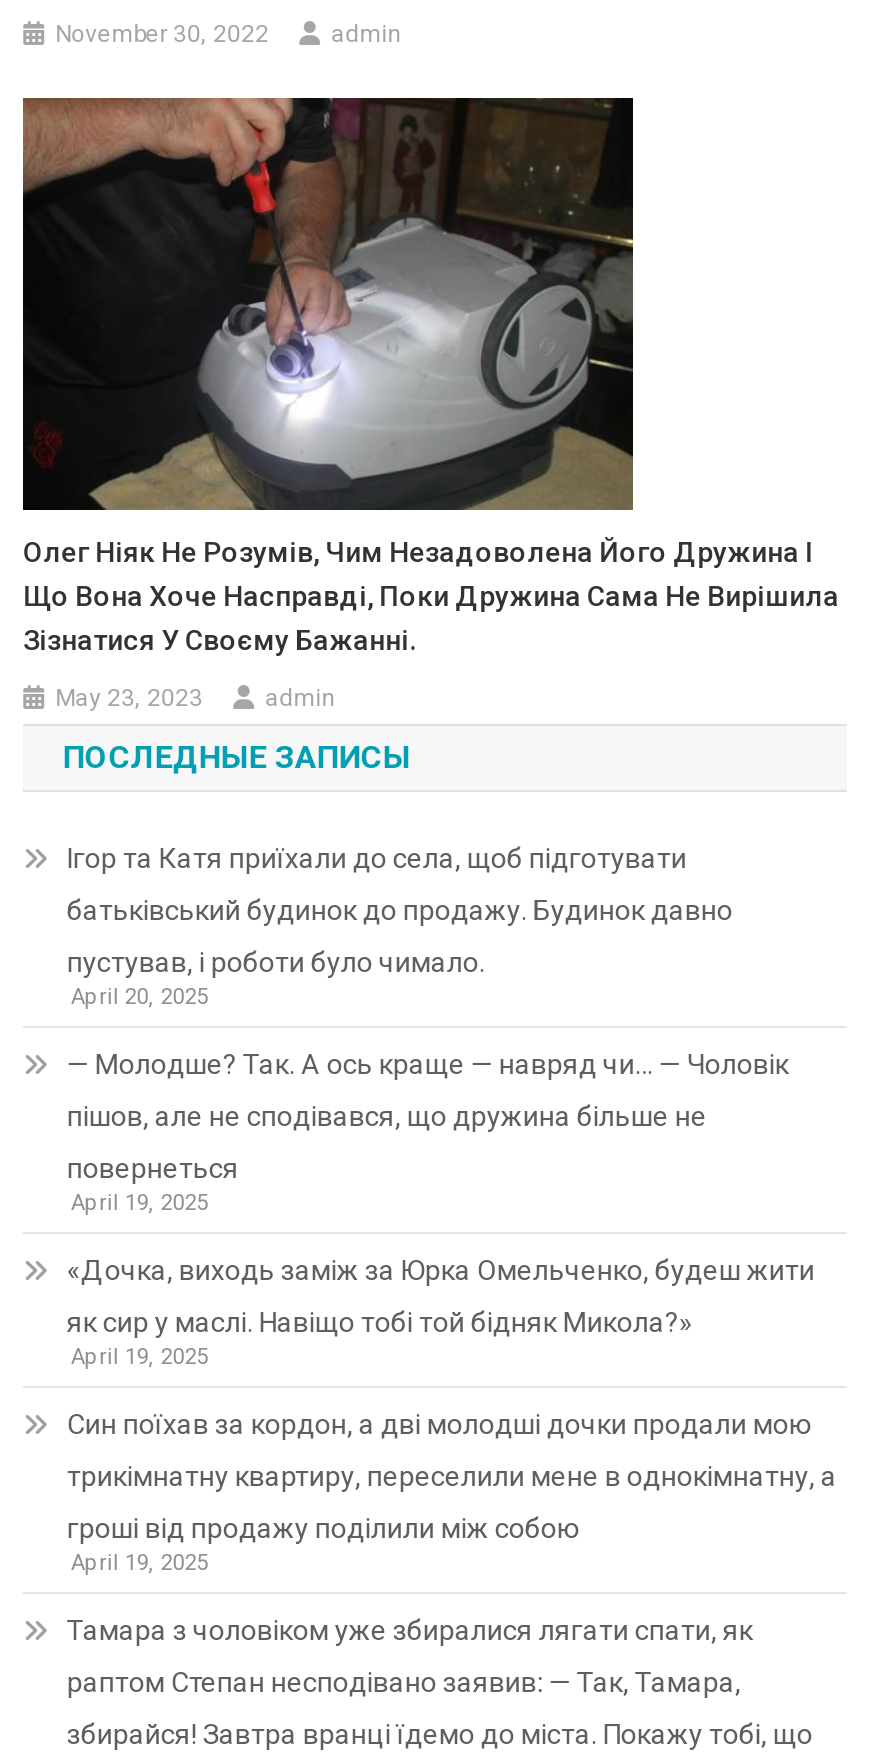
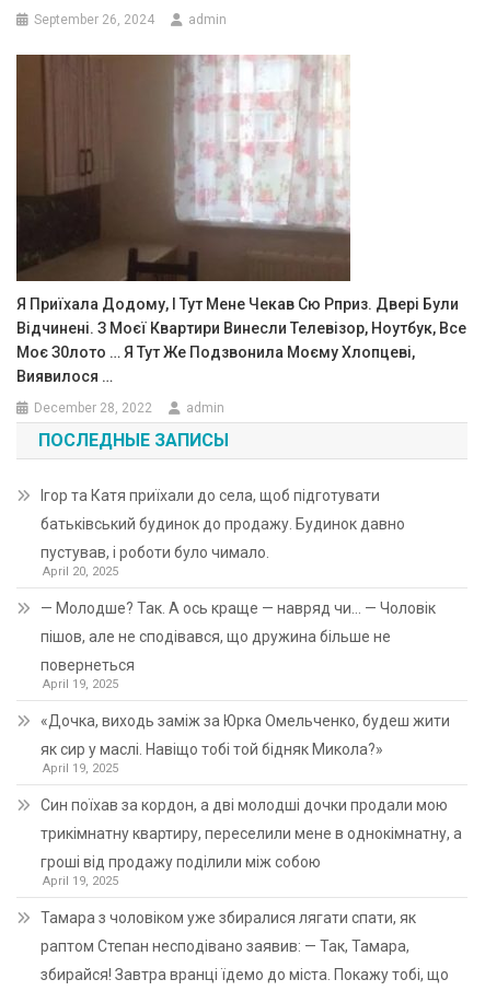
[55,19,269,47] November 30, 2022 -> [34,12,154,27] September 26, 2024
[23,96,839,655] [image] | Олег Ніяк Не Розумів, Чим Незадоволена Його Дружина І | Що Вона Хоче Насправді, Поки Дружина Сама Не Вирішила | Зізнатися У Своєму Бажанні. -> [16,54,466,385] [image] | Я Приїхала Додому, І Тут Мене Чекав Сю Рприз. Двері Були | Відчинені. З Моєї Квартири Винесли Телевізор, Ноутбук, Все | Моє З0лото … Я Тут Же Подзвонила Моєму Хлопцеві, | Виявилося …
[55,683,203,711] May 23, 2023 -> [34,400,152,415] December 28, 2022

